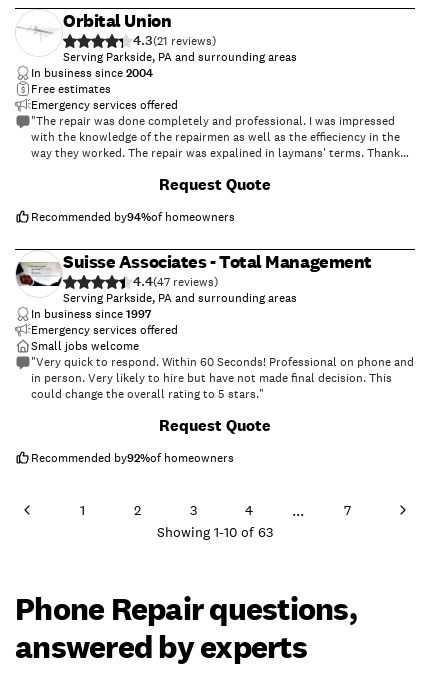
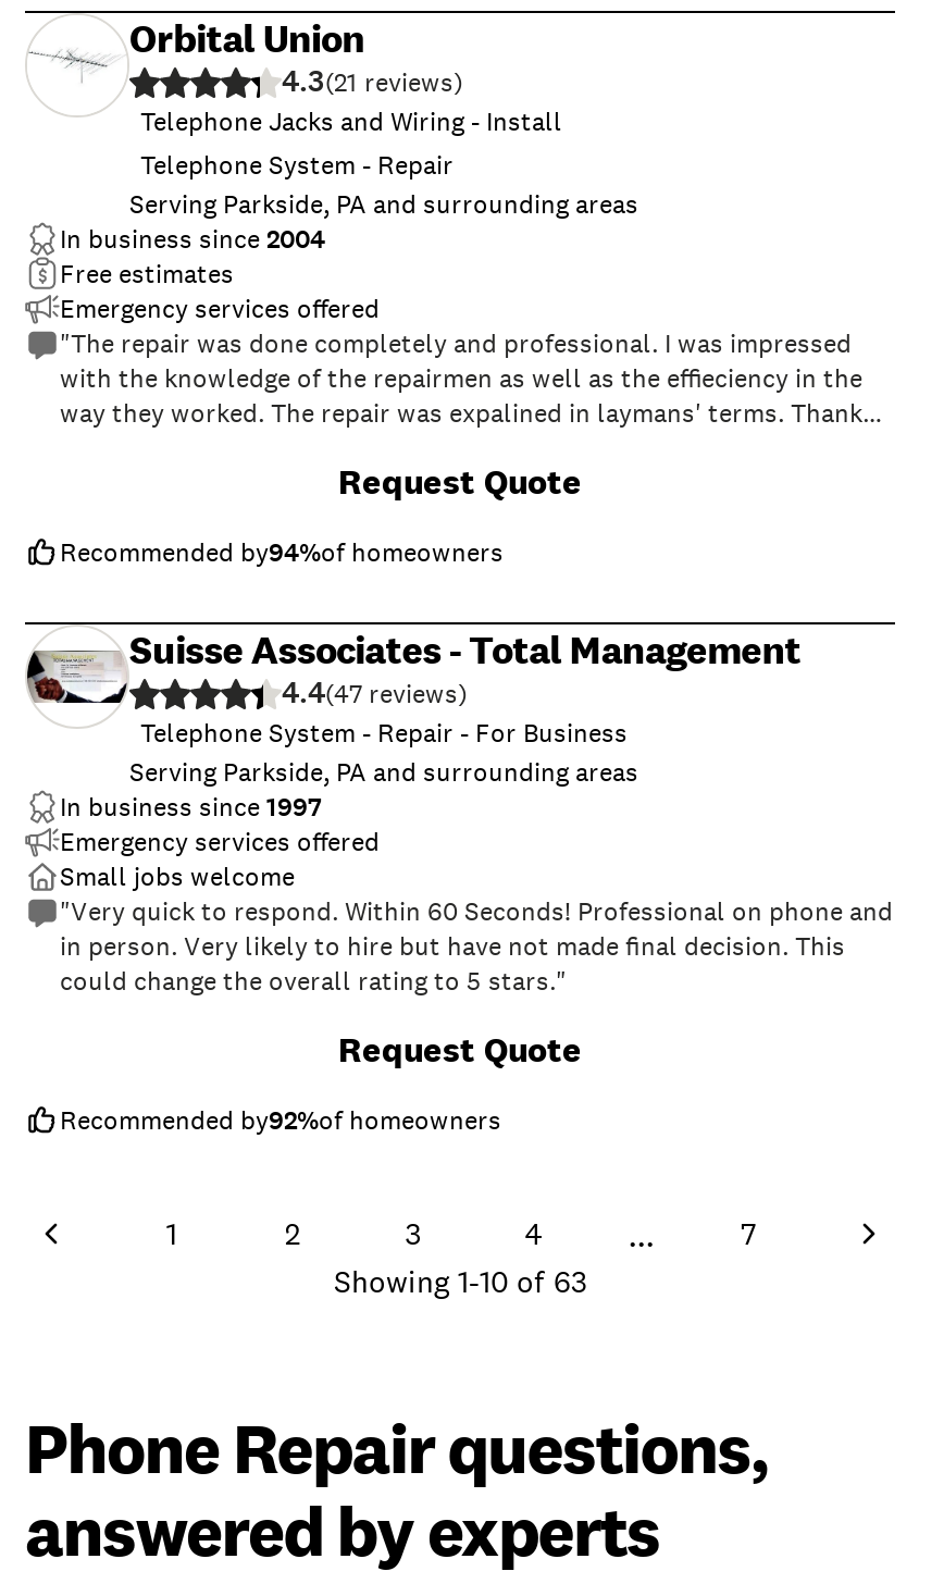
none -> [140,104,562,183] Telephone Jacks and Wiring - Install | Telephone System - Repair
none -> [140,716,628,751] Telephone System - Repair - For Business

